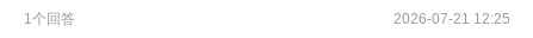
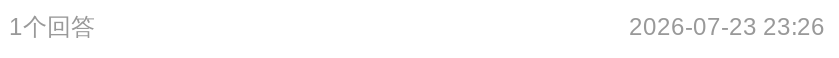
[393,11,510,27] 2026-07-21 12:25 -> [629,13,825,41] 2026-07-23 23:26

